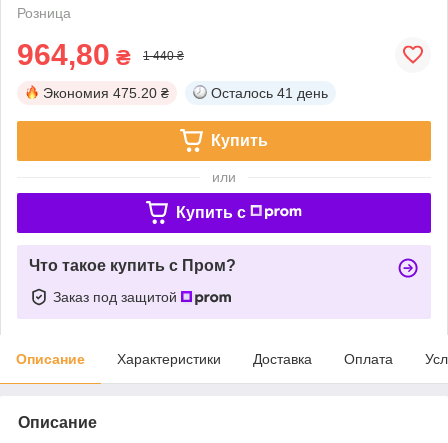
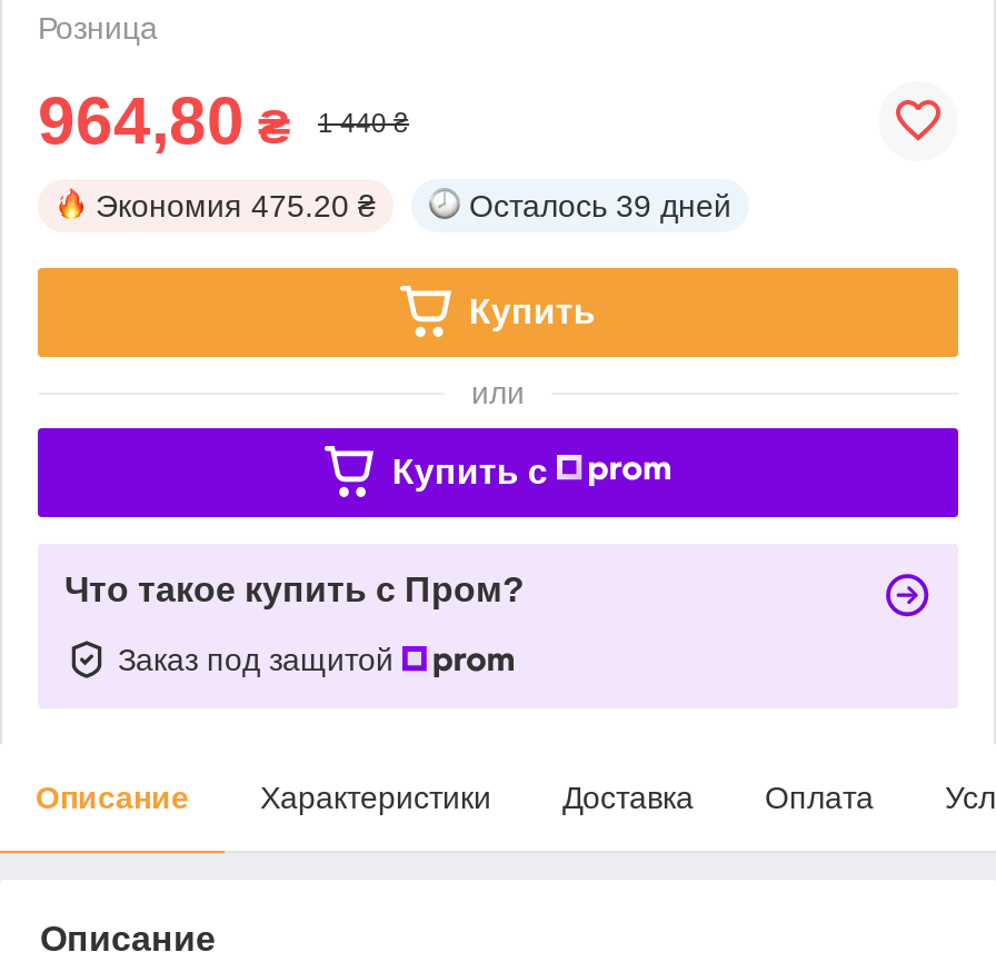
[211,85,328,101] Осталось 41 день -> [469,188,731,223] Осталось 39 дней

